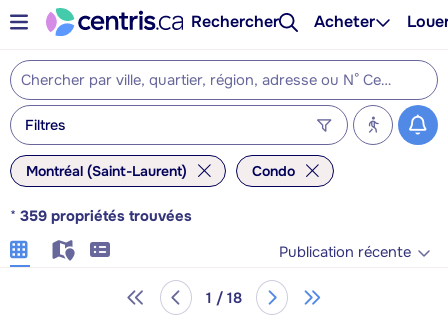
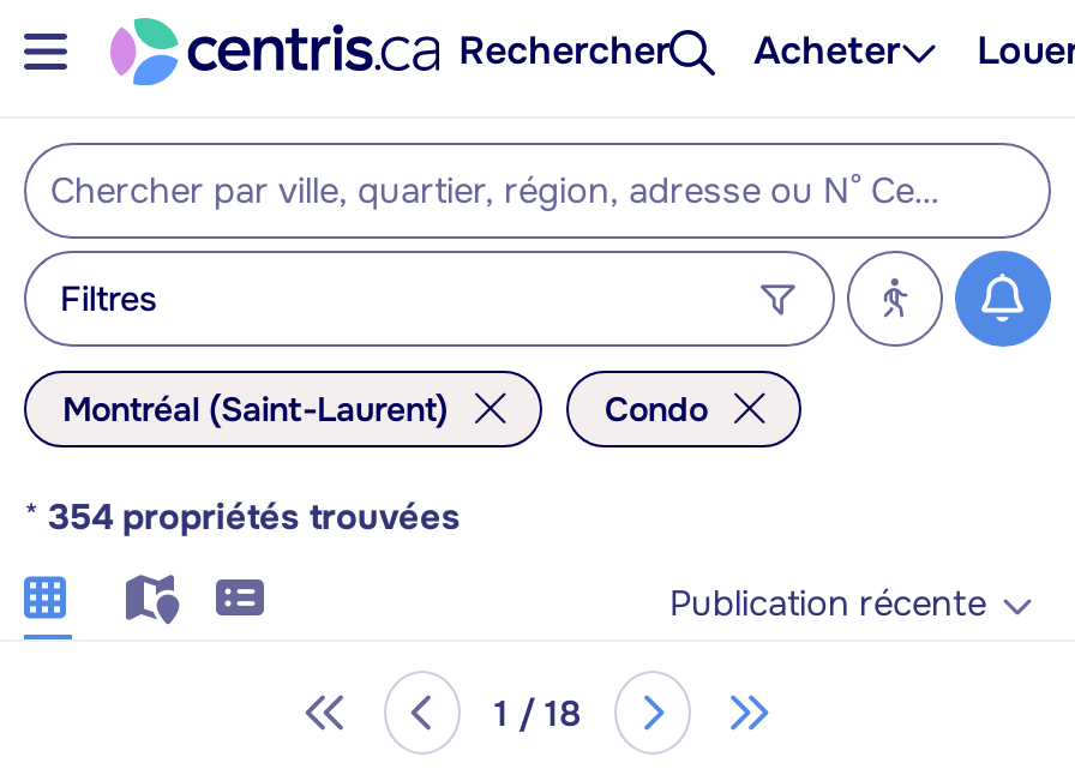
[10,207,192,226] * 359 propriétés trouvées -> [24,495,461,541] * 354 propriétés trouvées

